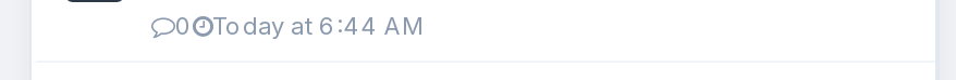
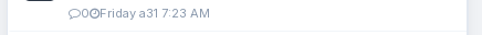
[175,11,424,41] 0 Today at 6:44 AM -> [81,5,210,21] 0 Friday a31 7:23 AM

